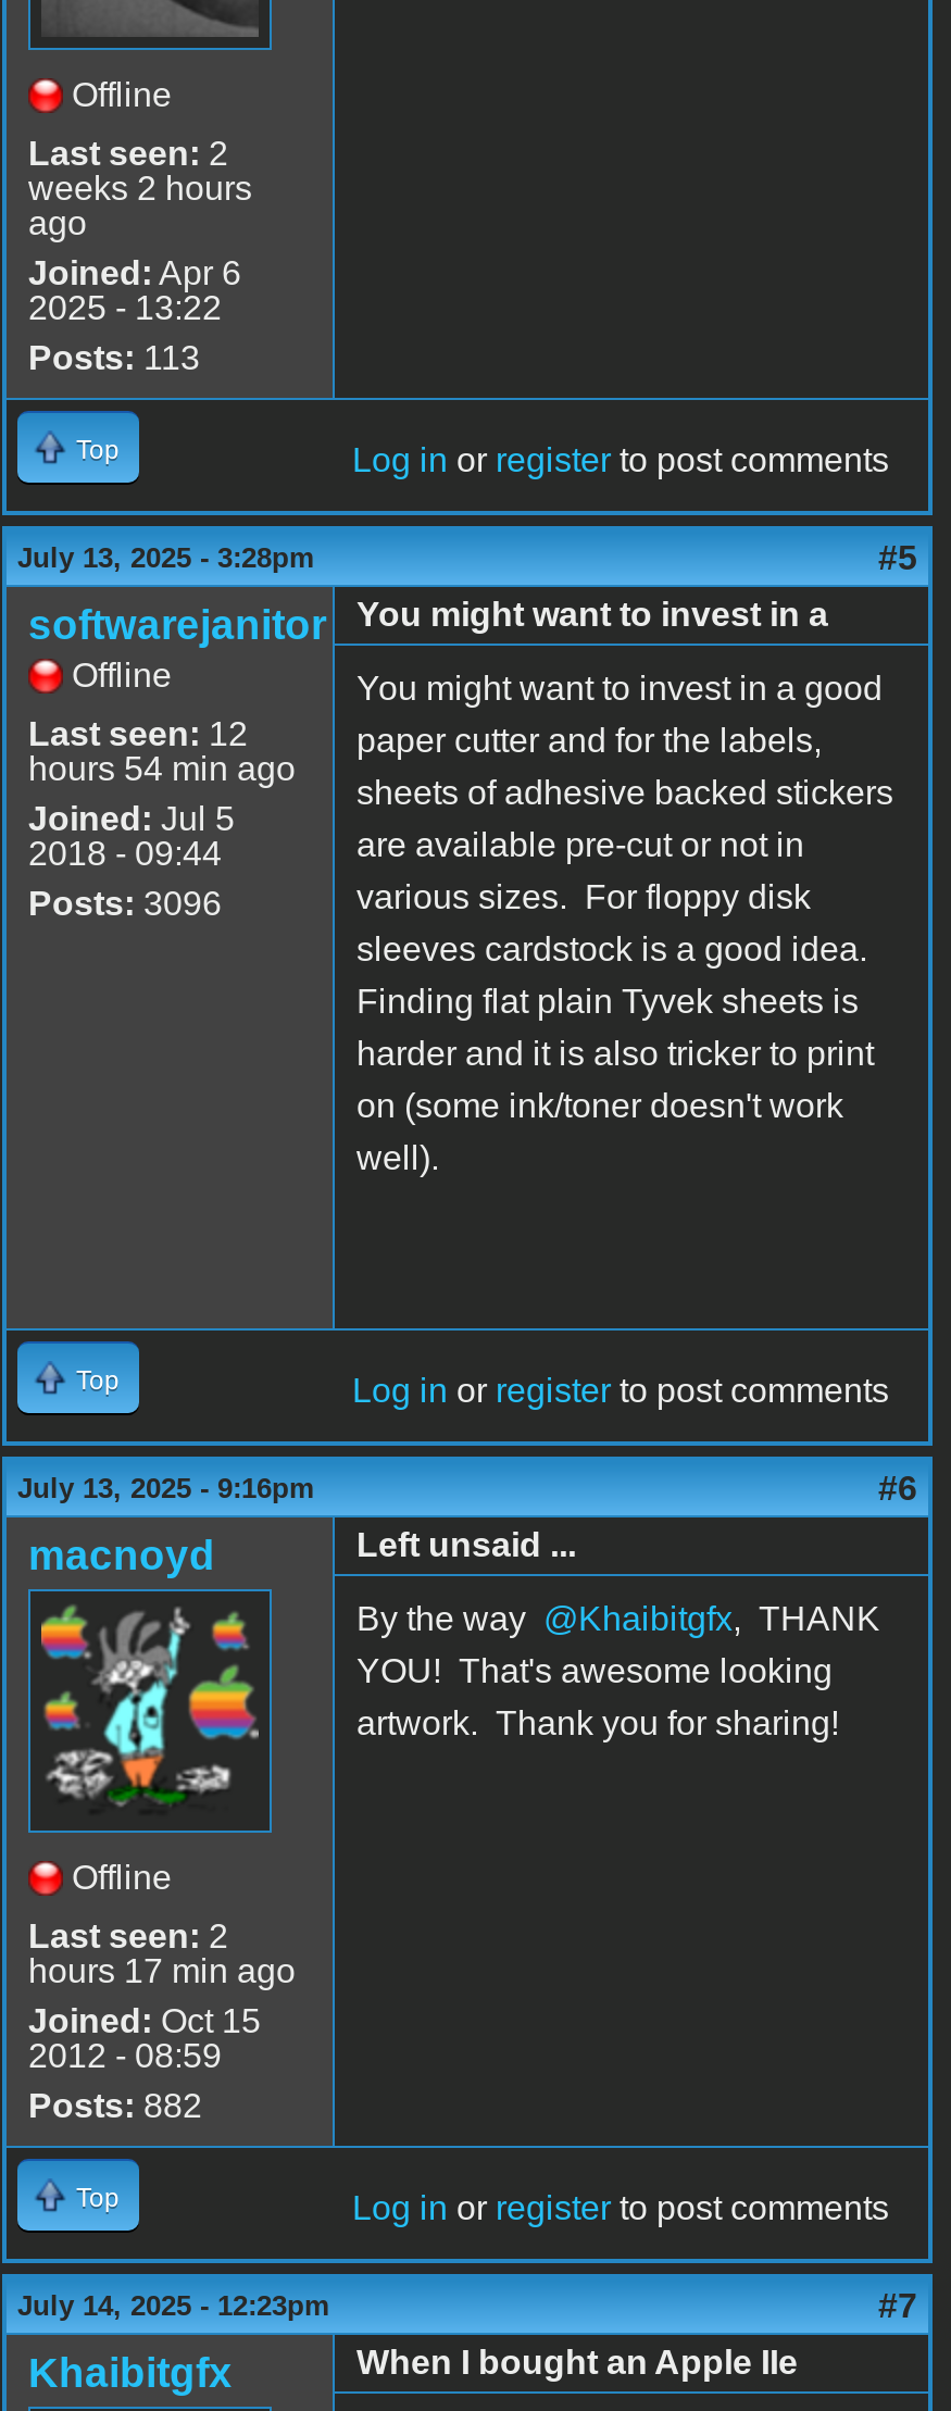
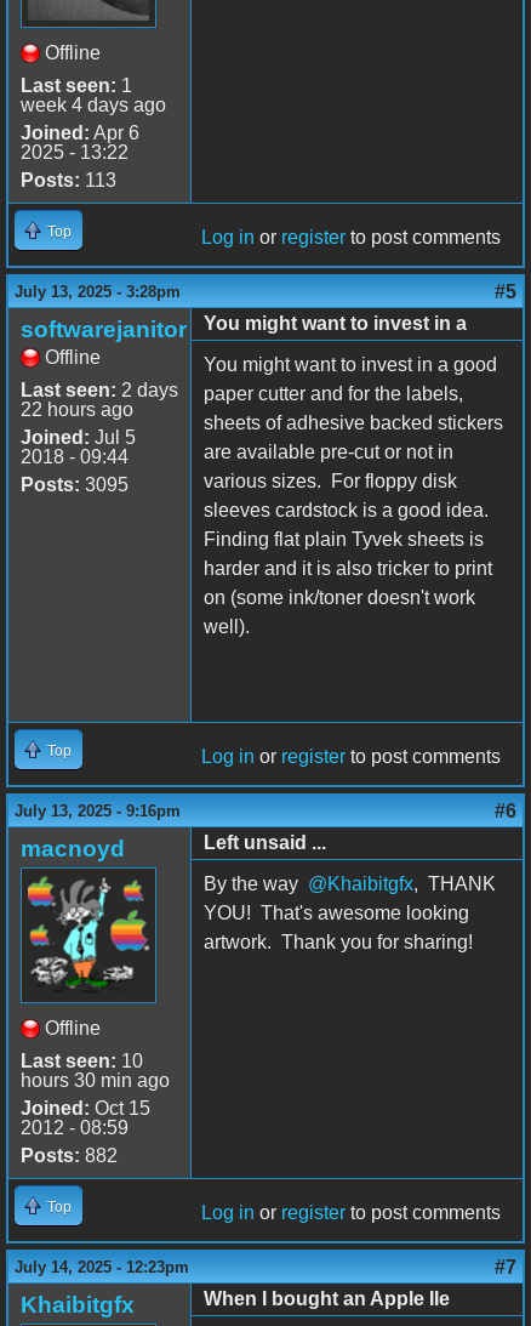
[28,135,252,241] Last seen: 2 | weeks 2 hours | ago -> [21,75,166,115] Last seen: 1 | week 4 days ago
[28,715,296,787] Last seen: 12 | hours 54 min ago -> [21,380,178,420] Last seen: 2 days | 22 hours ago
[28,885,222,922] Posts: 3096 -> [21,474,129,495] Posts: 3095
[28,1917,228,1954] Last seen: 2 -> [21,1050,143,1071] Last seen: 10
[28,1952,296,1989] hours 17 min ago -> [21,1070,170,1091] hours 30 min ago

